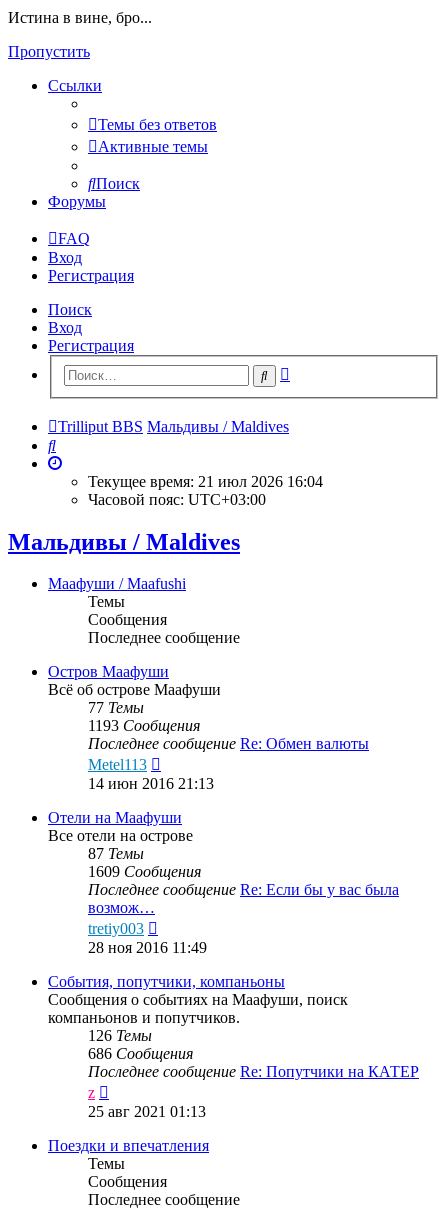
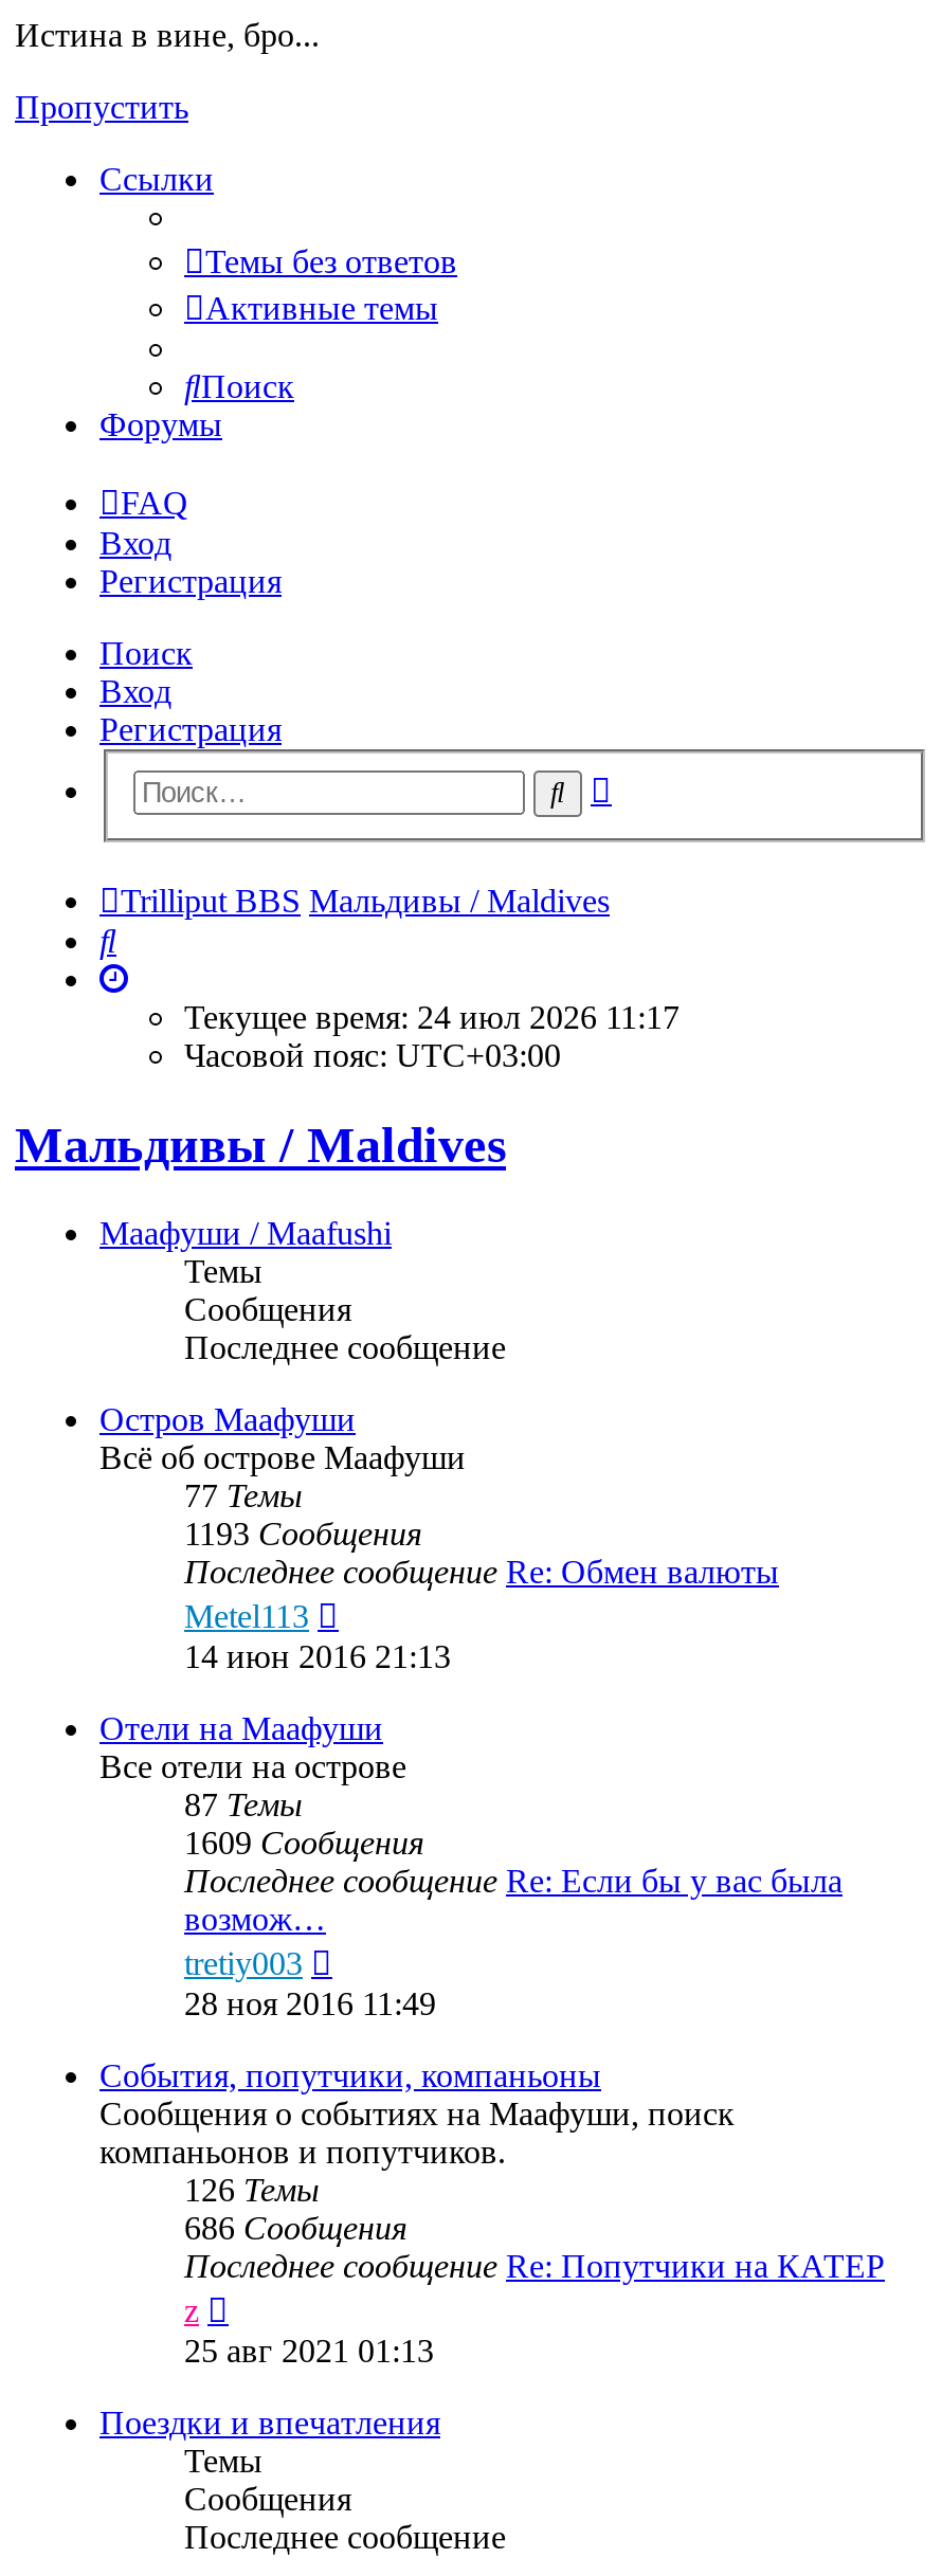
[88,473,323,490] Текущее время: 21 июл 2026 16:04 -> [184,998,680,1034] Текущее время: 24 июл 2026 11:17

